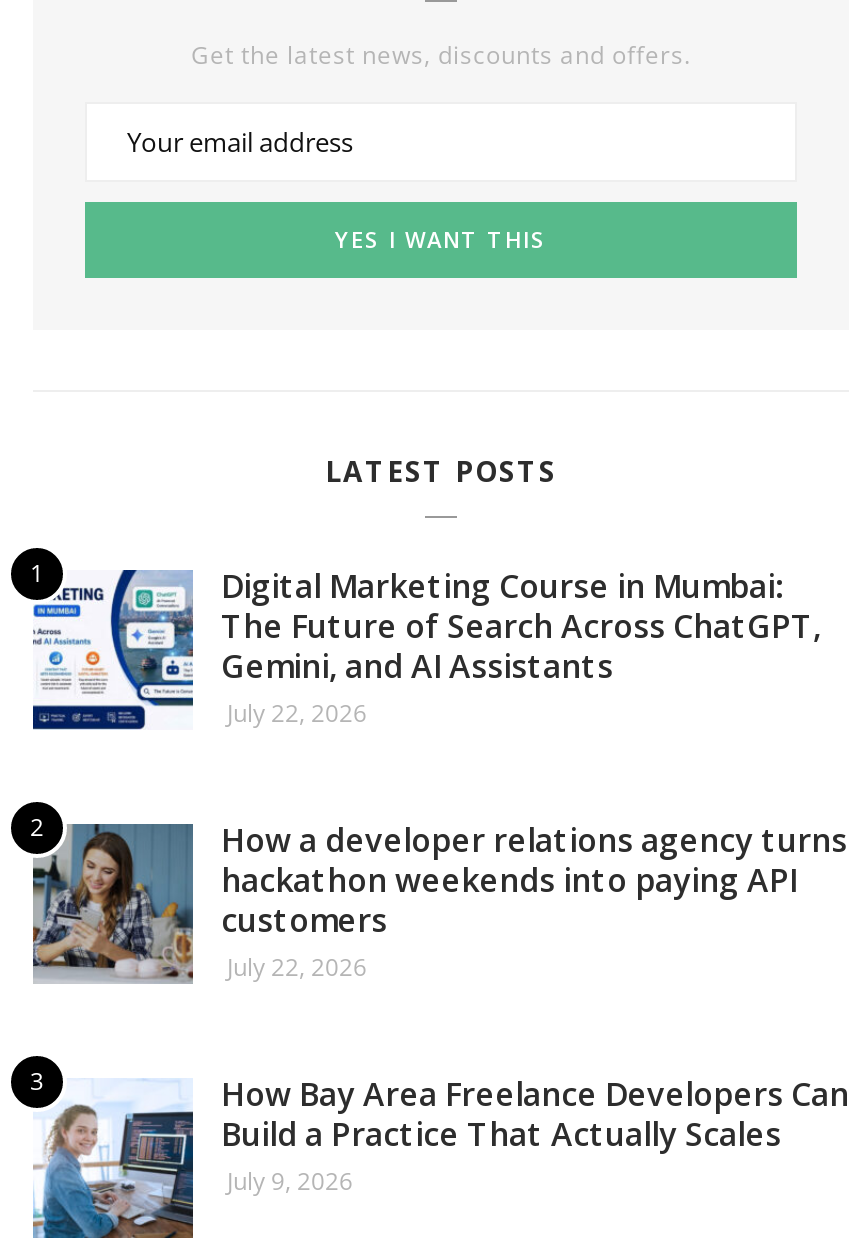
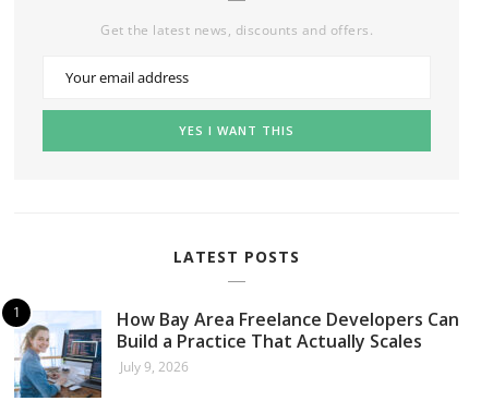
[31,563,847,983] [image] | Digital Marketing Course in Mumbai: | The Future of Search Across ChatGPT, | Gemini, and AI Assistants | July 22, 2026 | How a developer relations agency turns | hackathon weekends into paying API | customers | July 22, 2026 -> none
[9,800,195,984] [image] -> none

